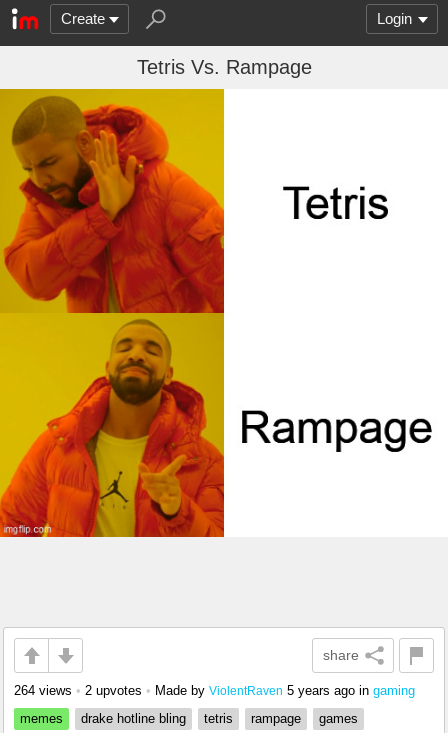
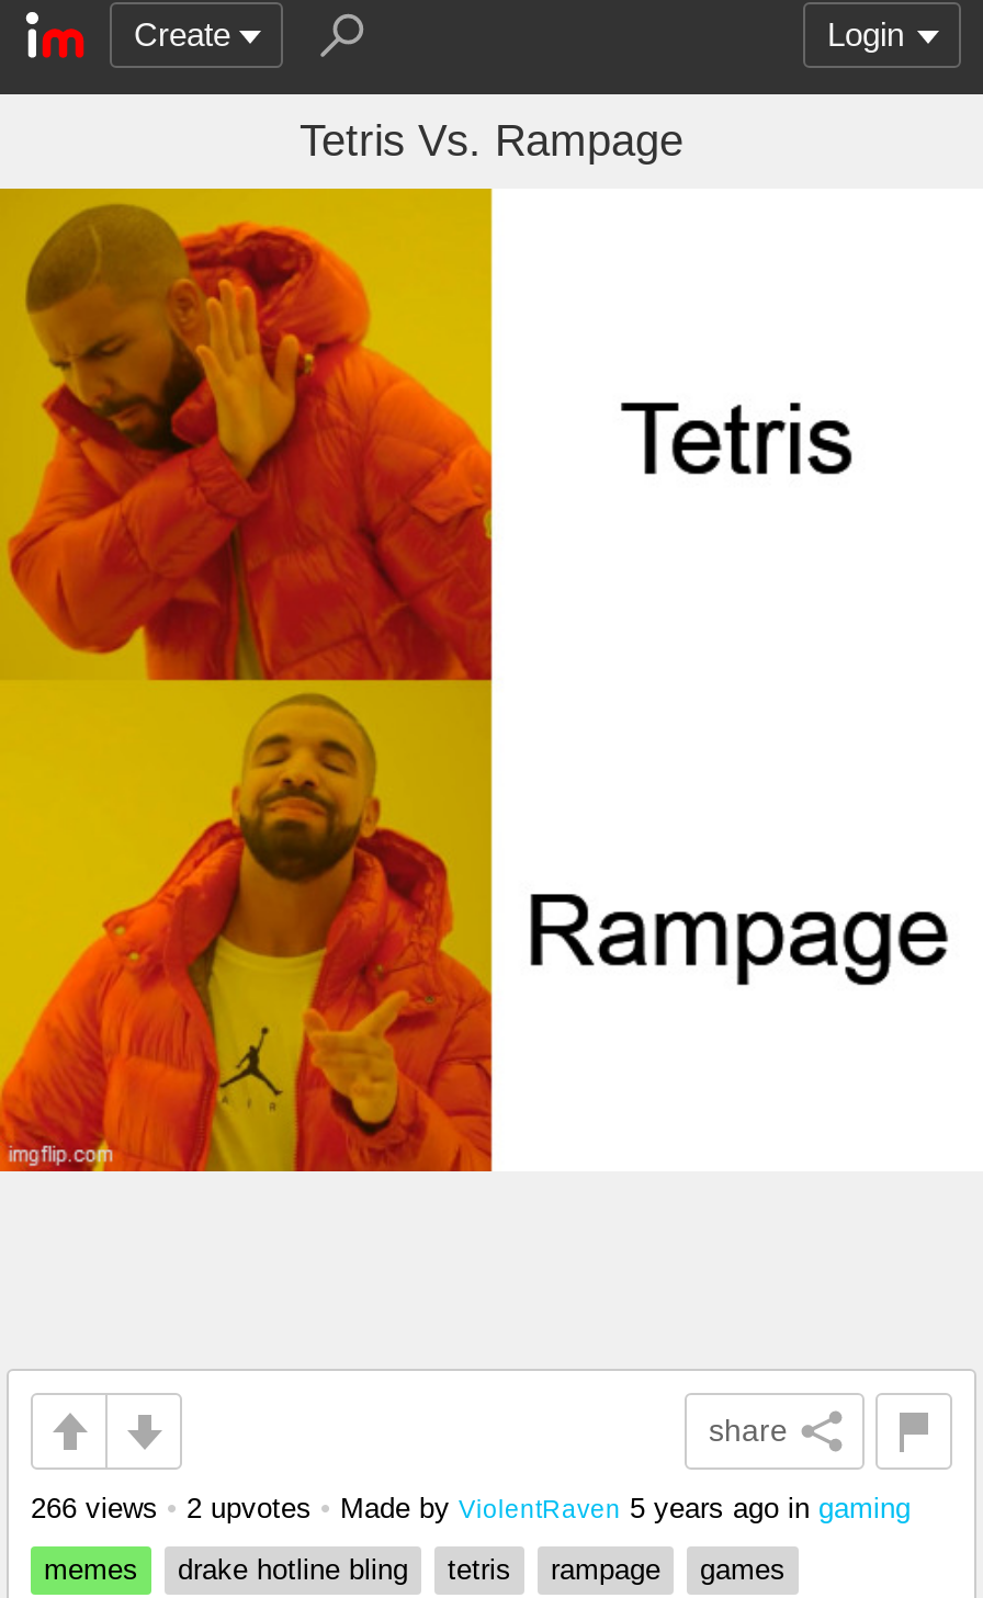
[14,683,415,698] 264 views • 2 upvotes • Made by ViolentRaven 5 years ago in gaming -> [31,1492,911,1525] 266 views • 2 upvotes • Made by ViolentRaven 5 years ago in gaming

